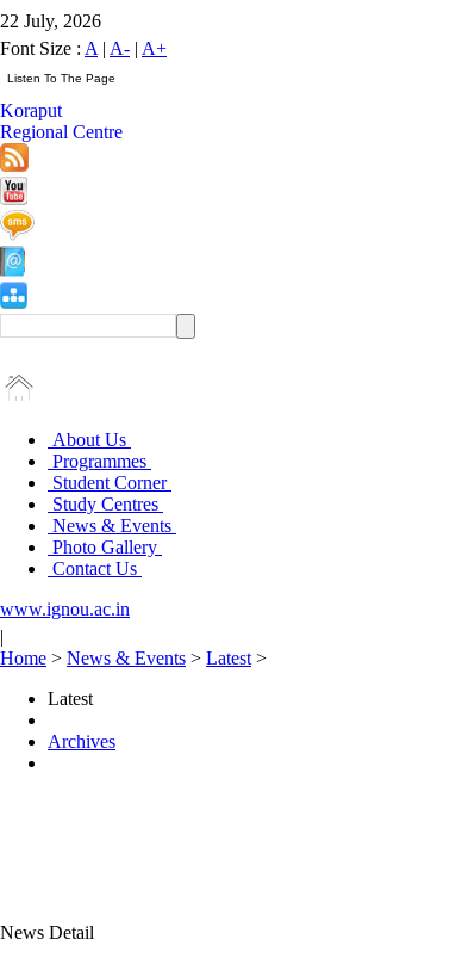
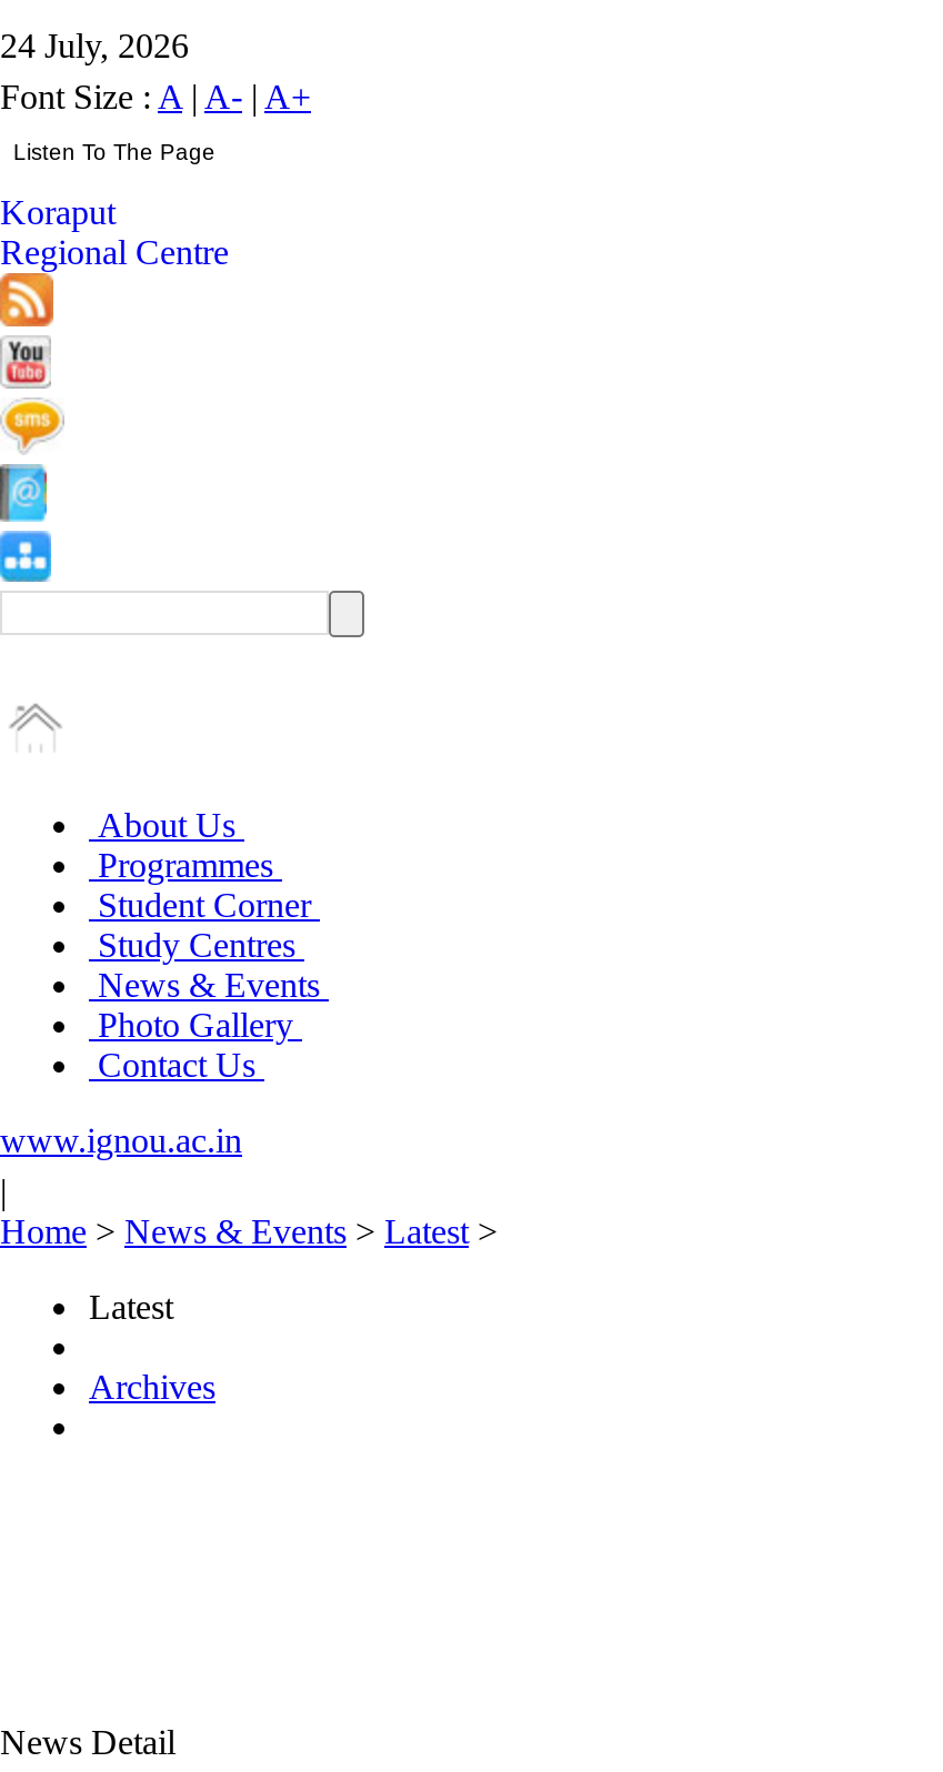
[0,11,101,31] 22 July, 2026 -> [0,27,189,64] 24 July, 2026

